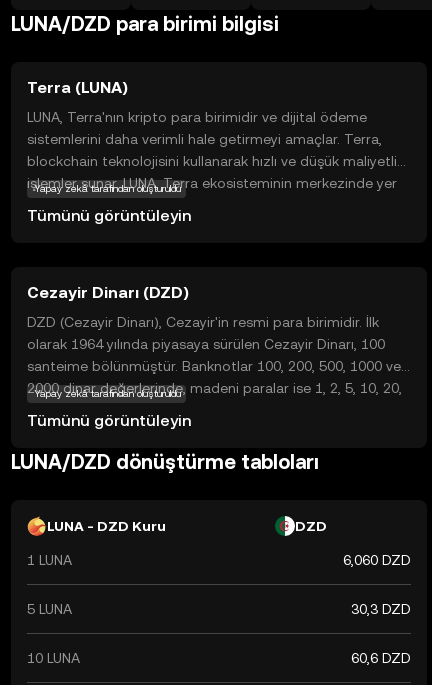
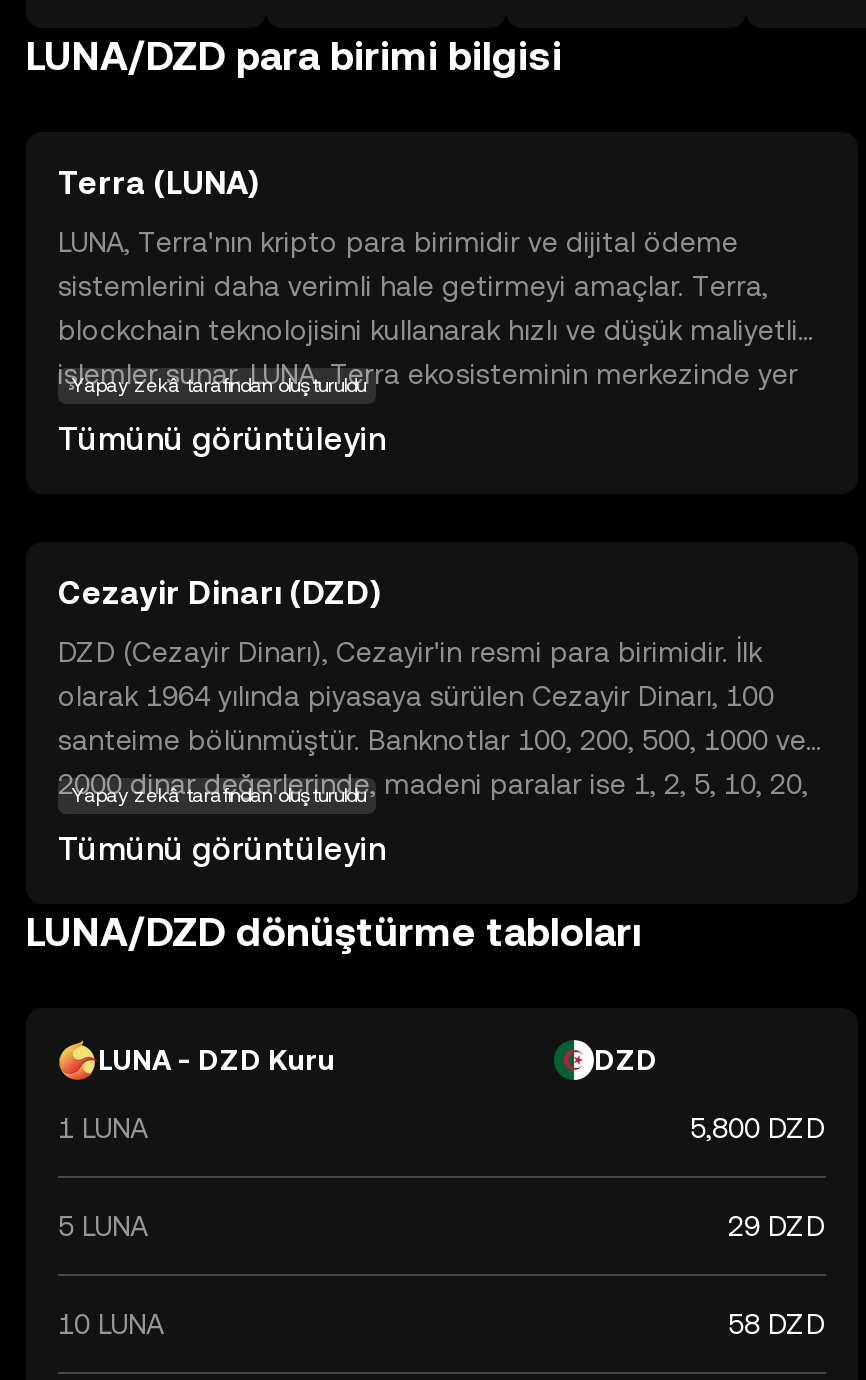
[343,552,411,568] 6,060 DZD -> [690,1112,826,1144] 5,800 DZD
[351,601,411,617] 30,3 DZD -> [728,1210,826,1242] 29 DZD
[351,650,411,666] 60,6 DZD -> [728,1308,826,1340] 58 DZD

